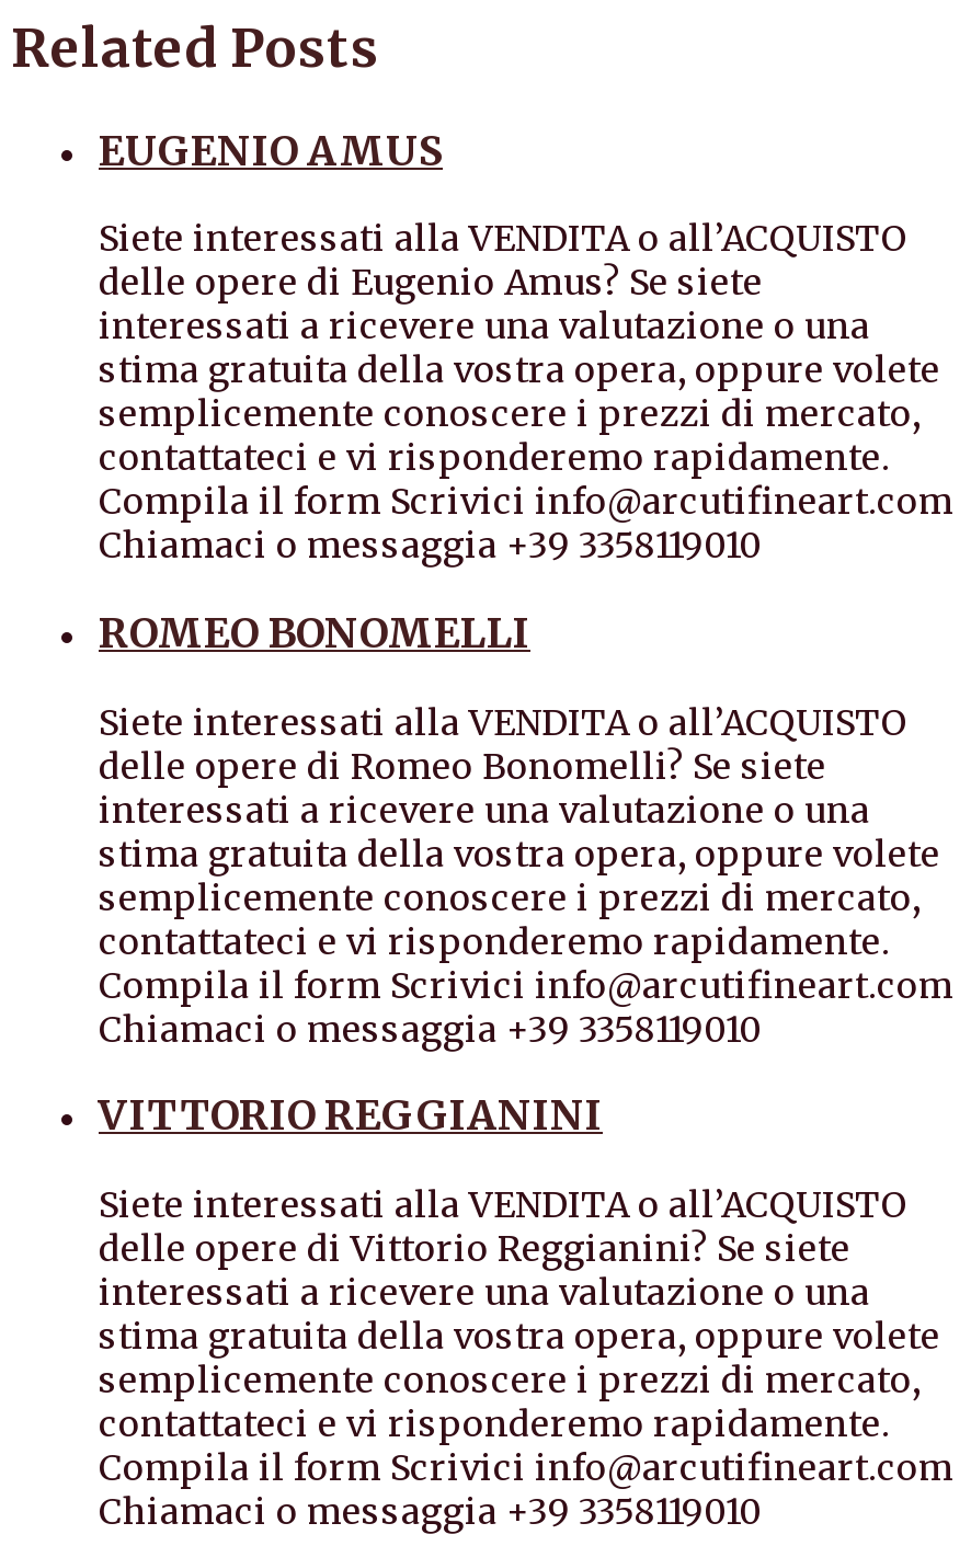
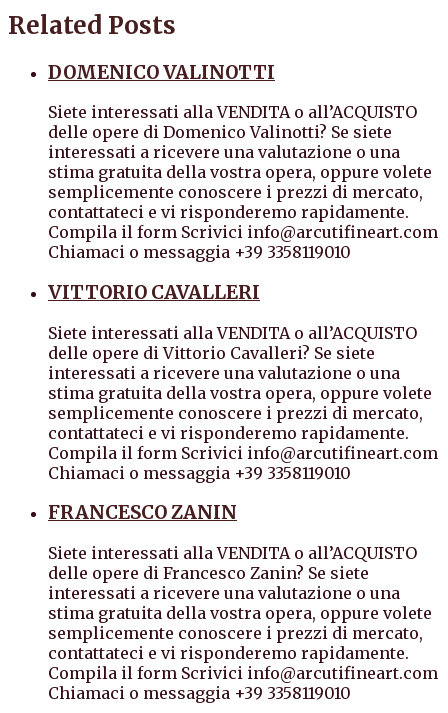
[99,125,443,176] EUGENIO AMUS -> [48,61,275,84] DOMENICO VALINOTTI
[99,260,763,304] delle opere di Eugenio Amus? Se siete -> [48,122,392,142] delle opere di Domenico Valinotti? Se siete
[99,608,530,659] ROMEO BONOMELLI -> [48,281,260,304] VITTORIO CAVALLERI
[99,744,826,787] delle opere di Romeo Bonomelli? Se siete -> [48,343,375,363] delle opere di Vittorio Cavalleri? Se siete
[99,1091,603,1142] VITTORIO REGGIANINI -> [48,501,237,524] FRANCESCO ZANIN
[99,1227,850,1270] delle opere di Vittorio Reggianini? Se siete -> [48,563,369,583] delle opere di Francesco Zanin? Se siete

